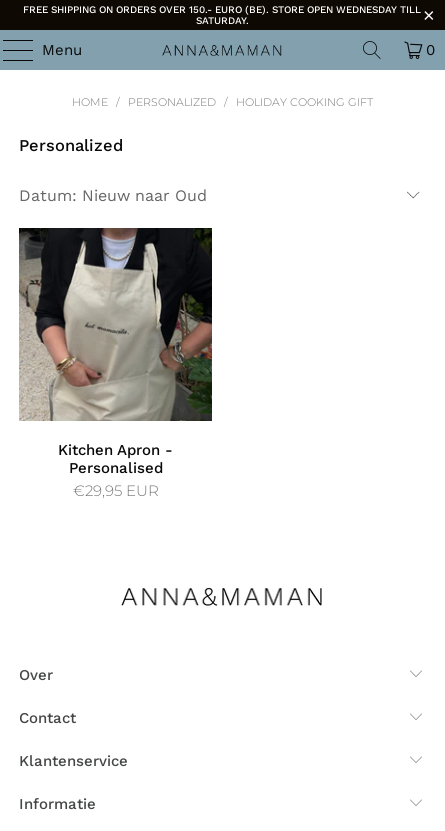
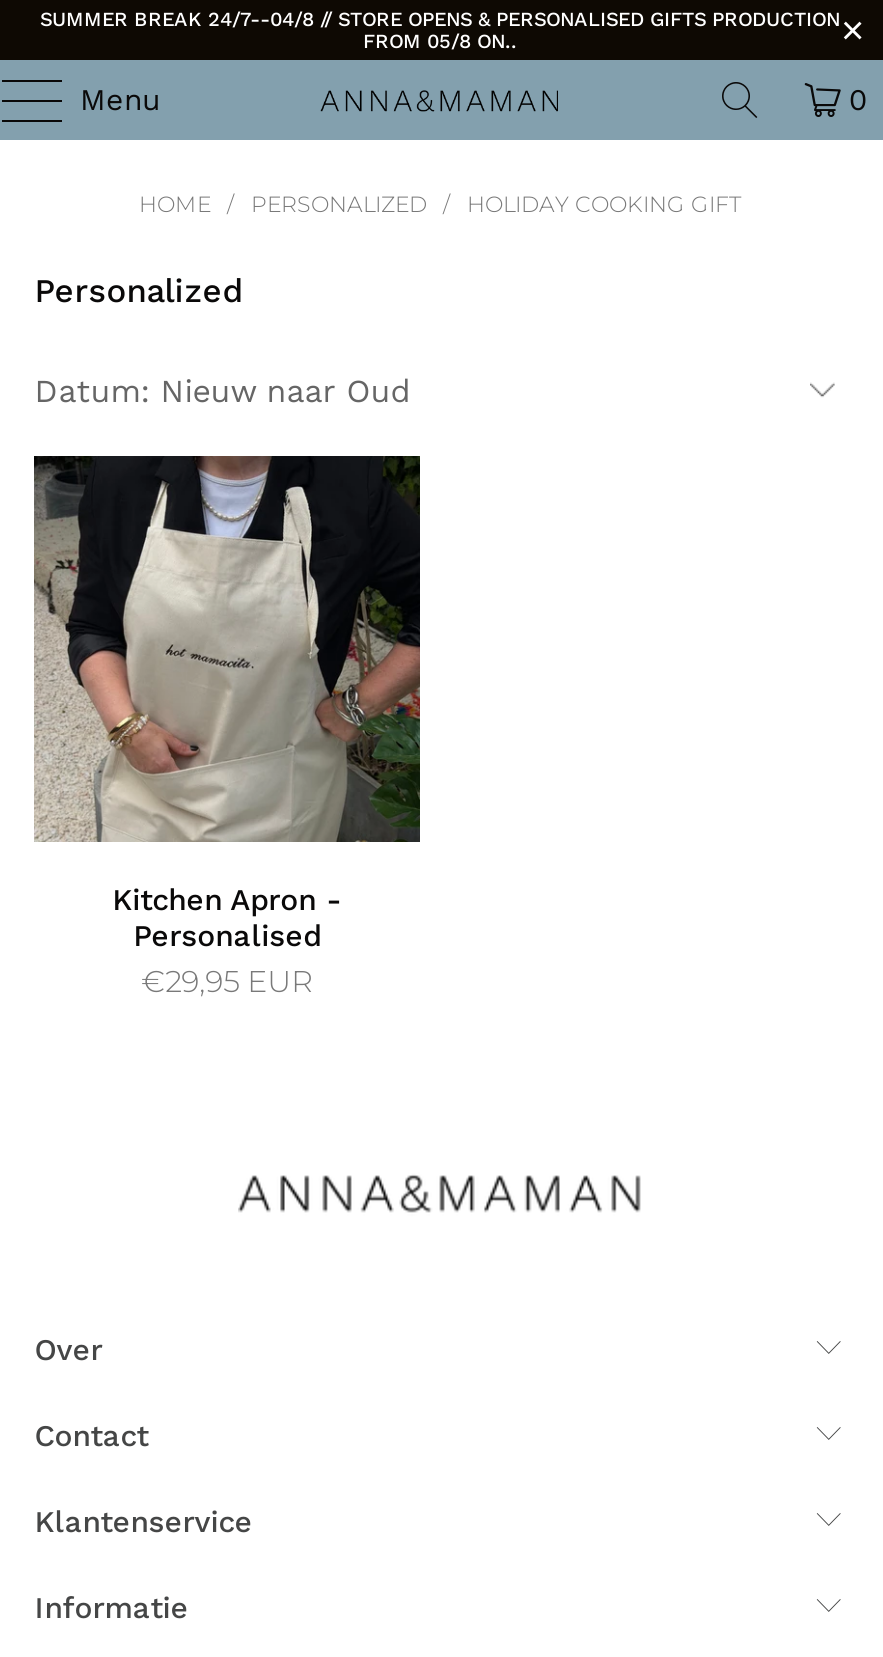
[23,4,421,26] FREE SHIPPING ON ORDERS OVER 150.- EURO (BE). STORE OPEN WEDNESDAY TILL | SATURDAY. -> [40,8,840,52] SUMMER BREAK 24/7--04/8 // STORE OPENS & PERSONALISED GIFTS PRODUCTION | FROM 05/8 ON..

